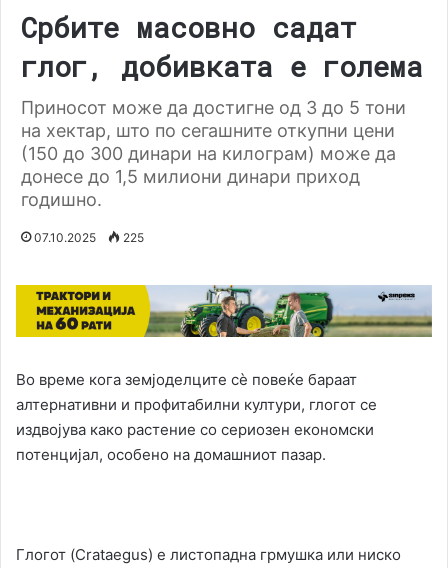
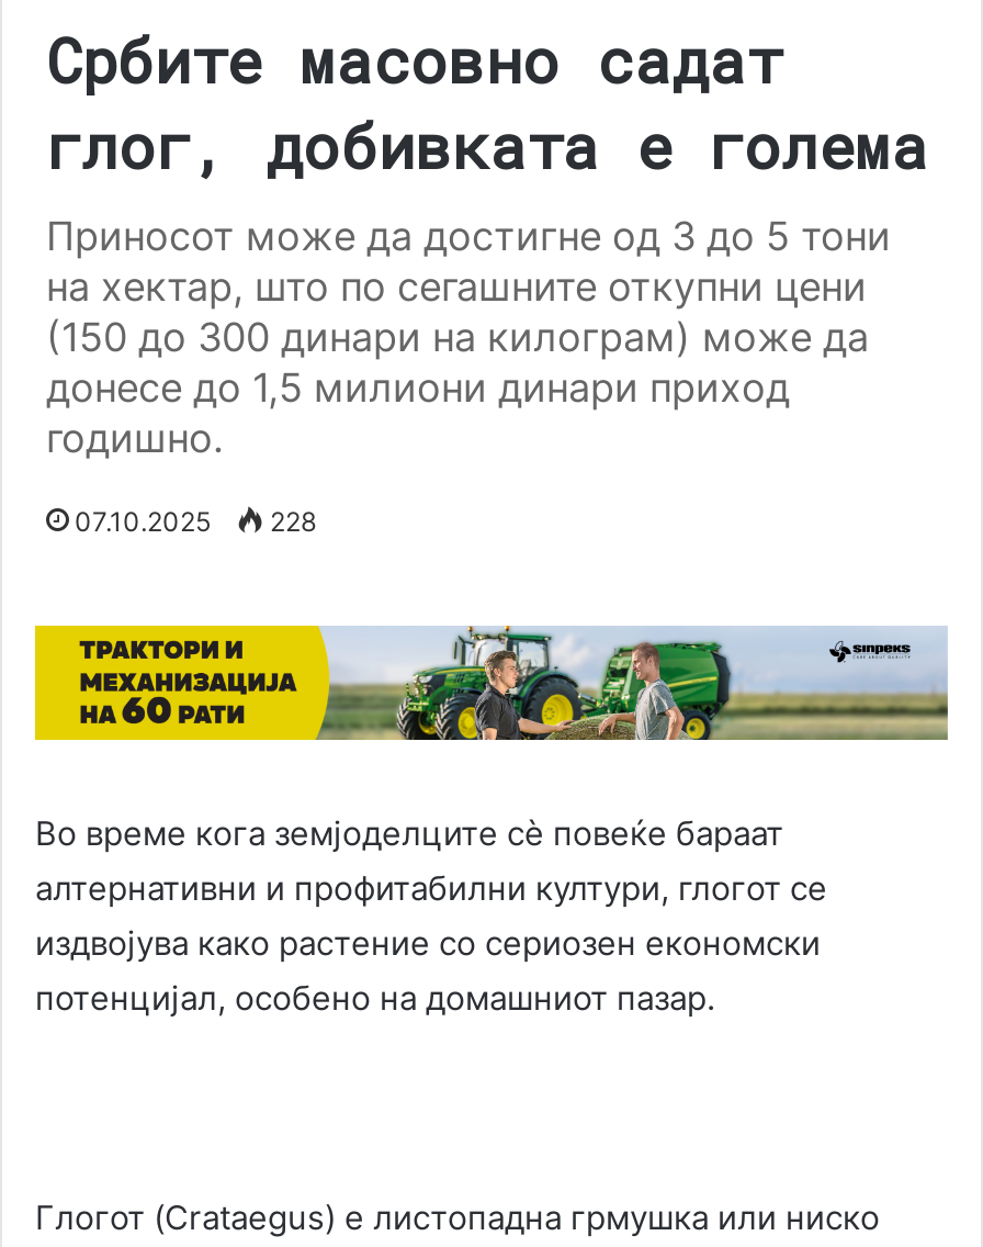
[34,230,144,245] 07.10.2025 225 -> [75,505,316,538] 07.10.2025 228

